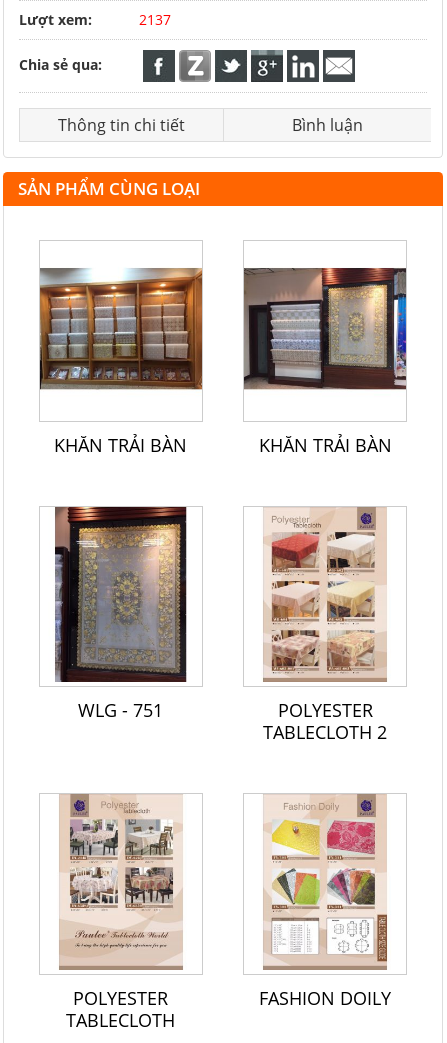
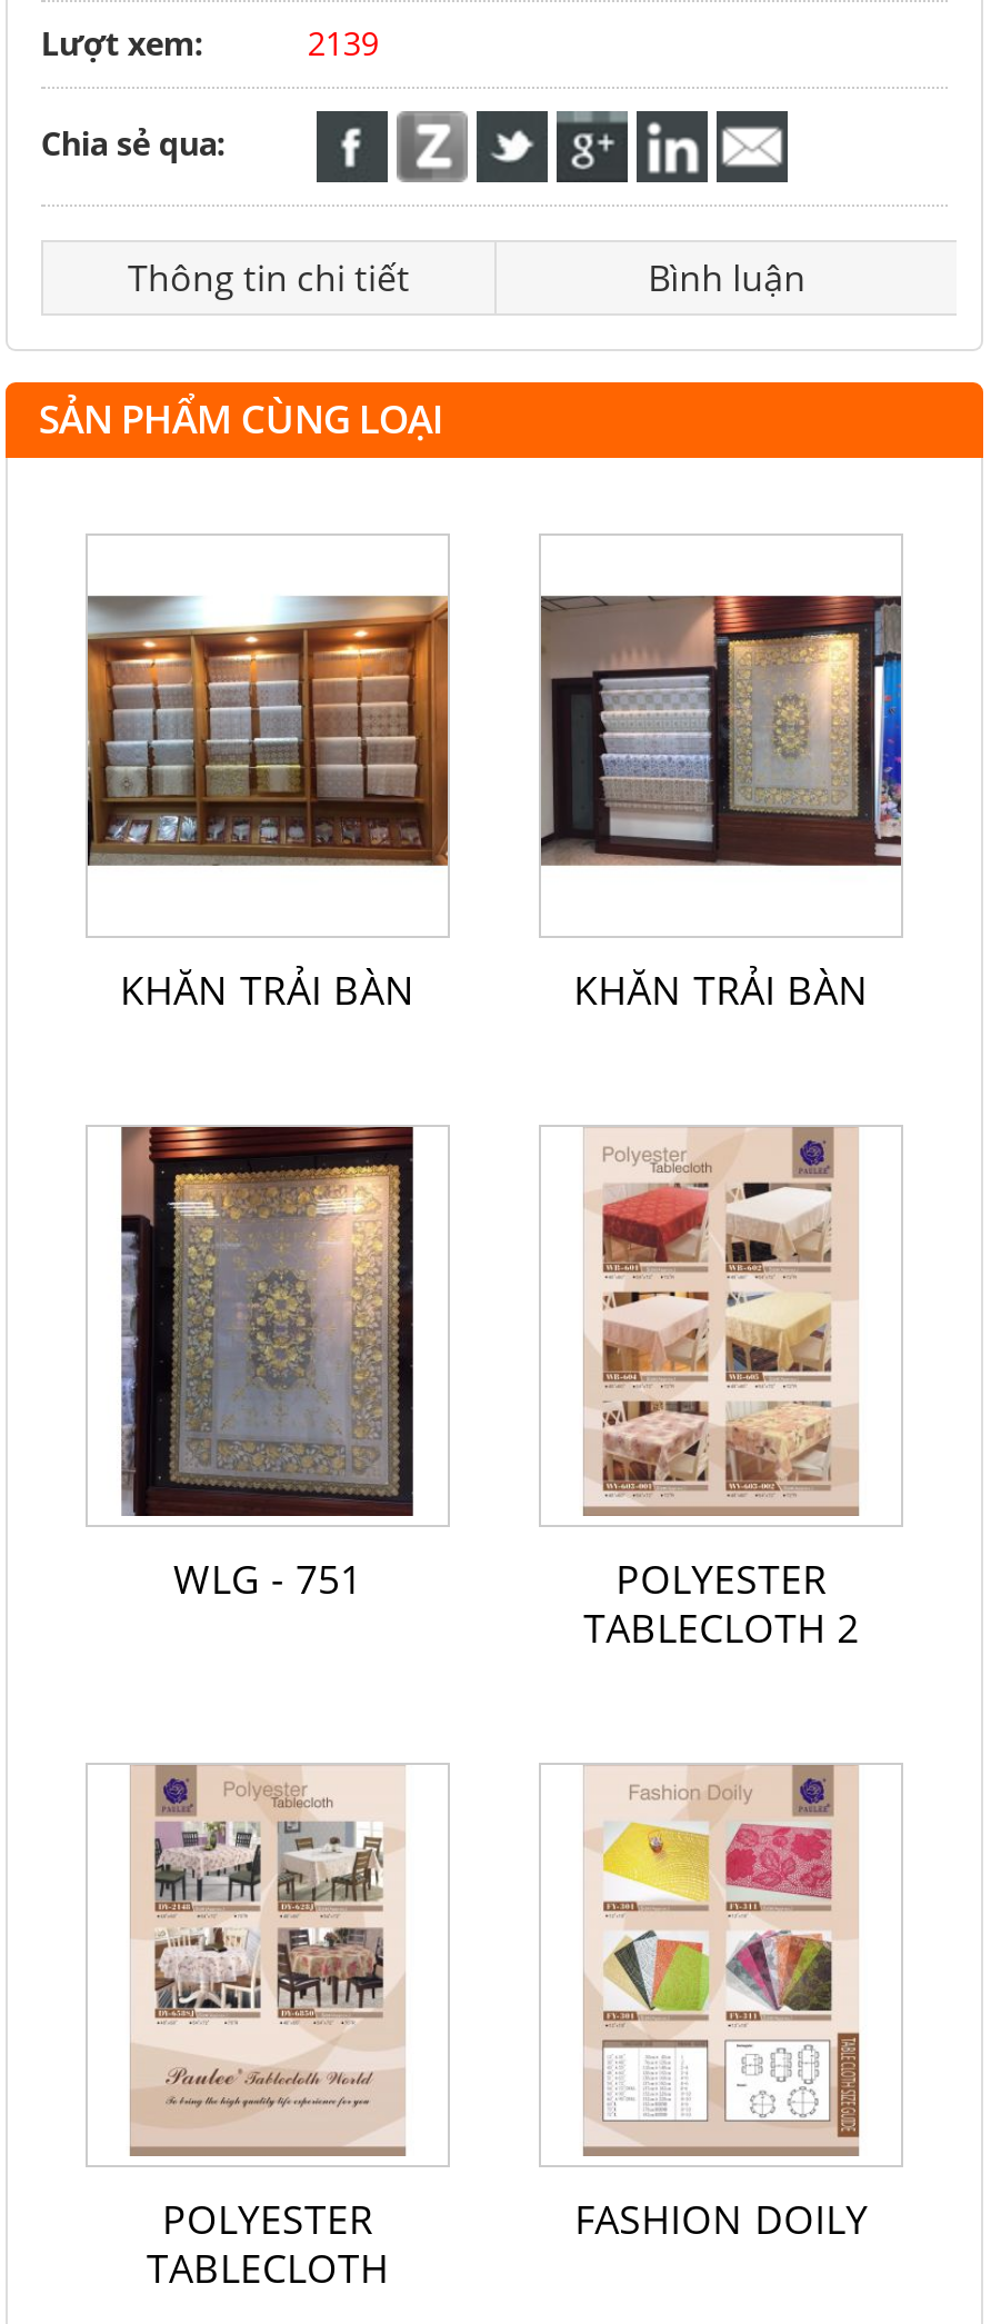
[139,10,171,29] 2137 -> [308,23,379,65] 2139

